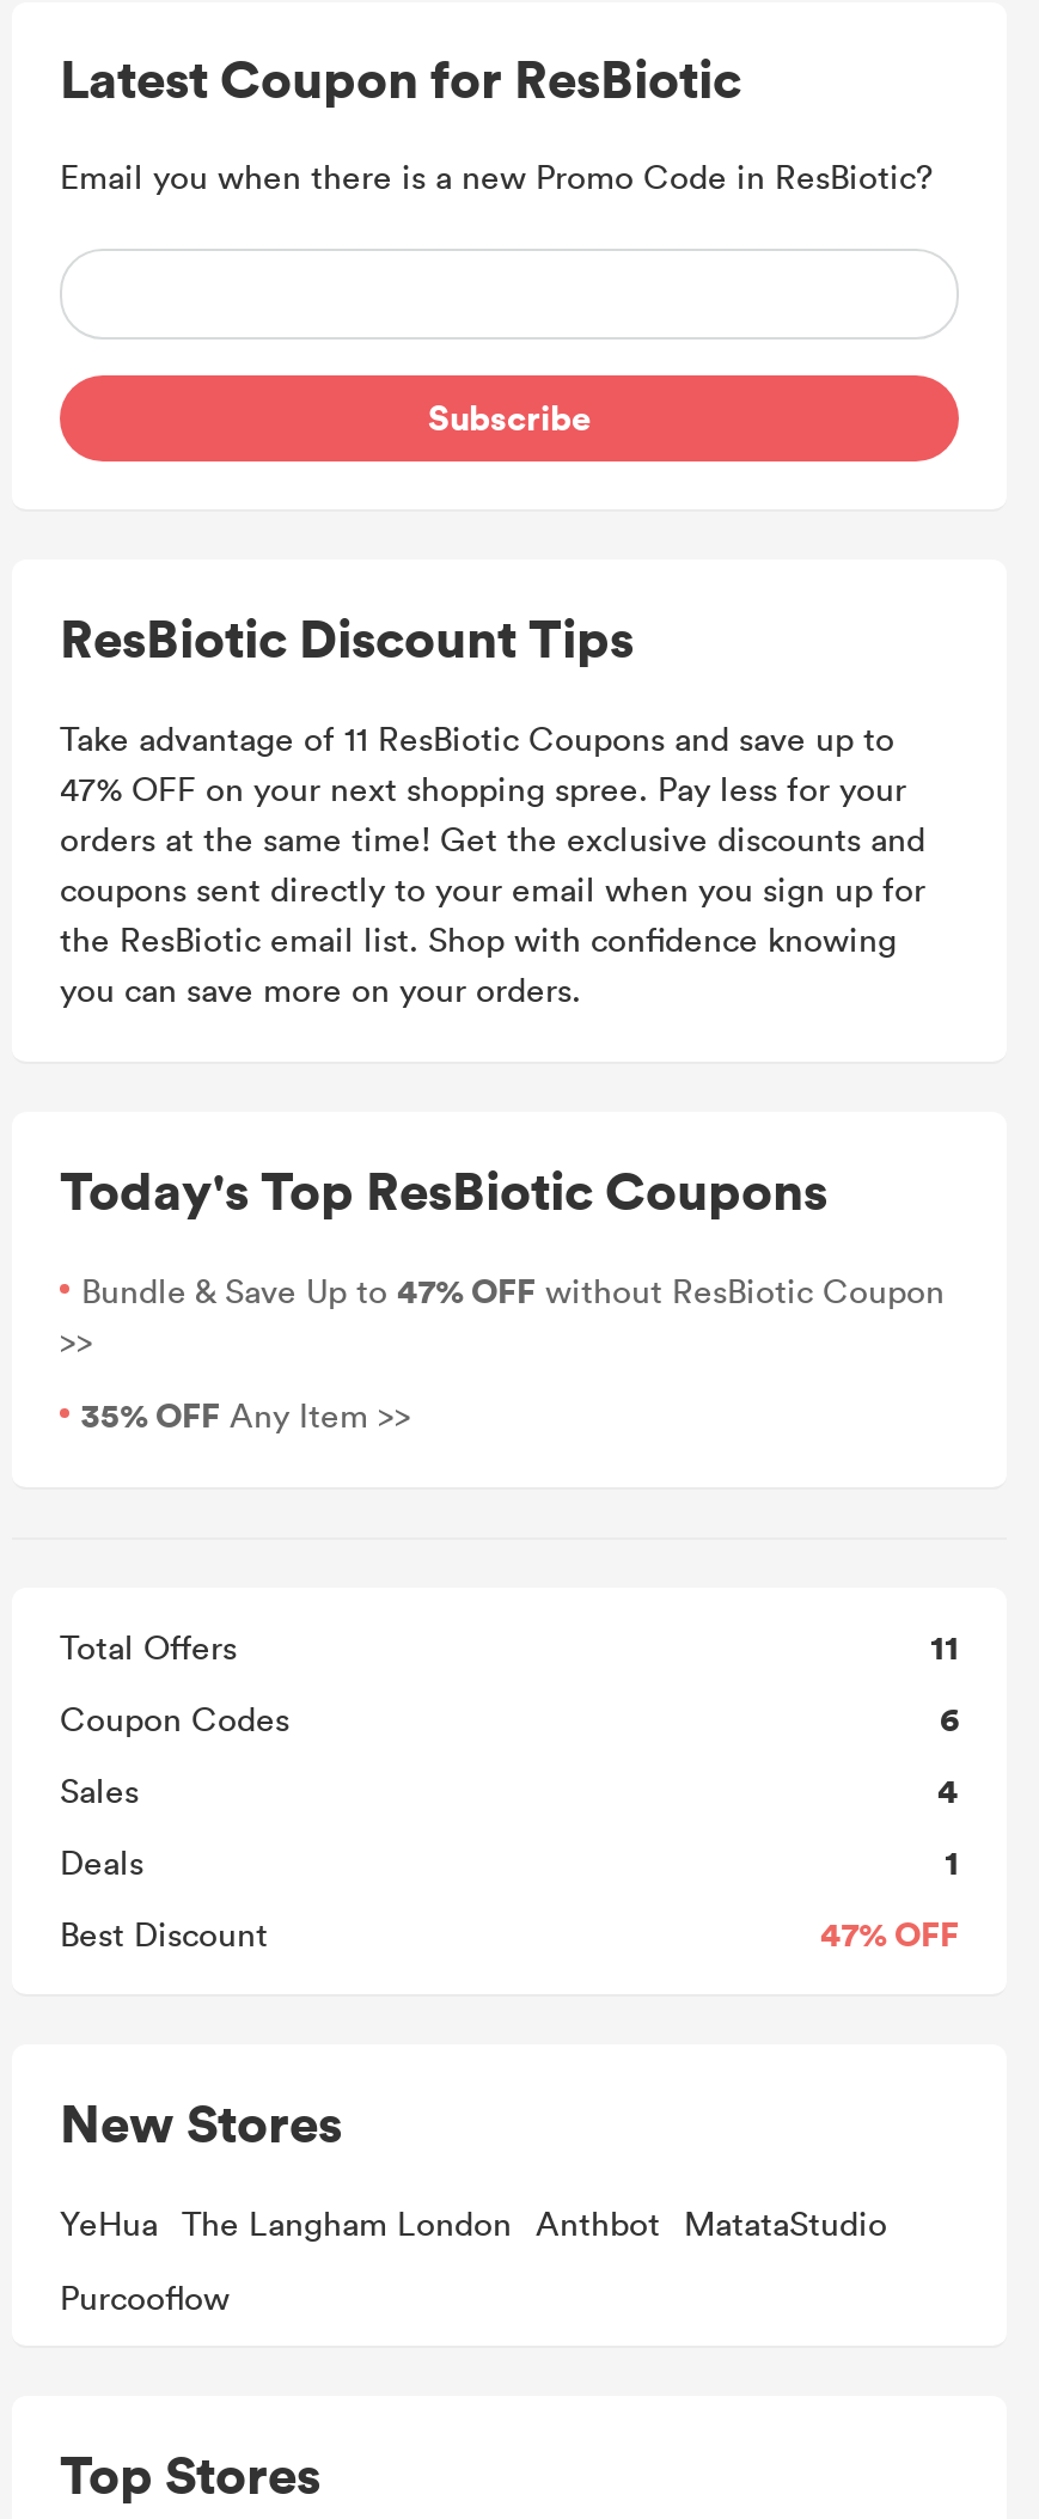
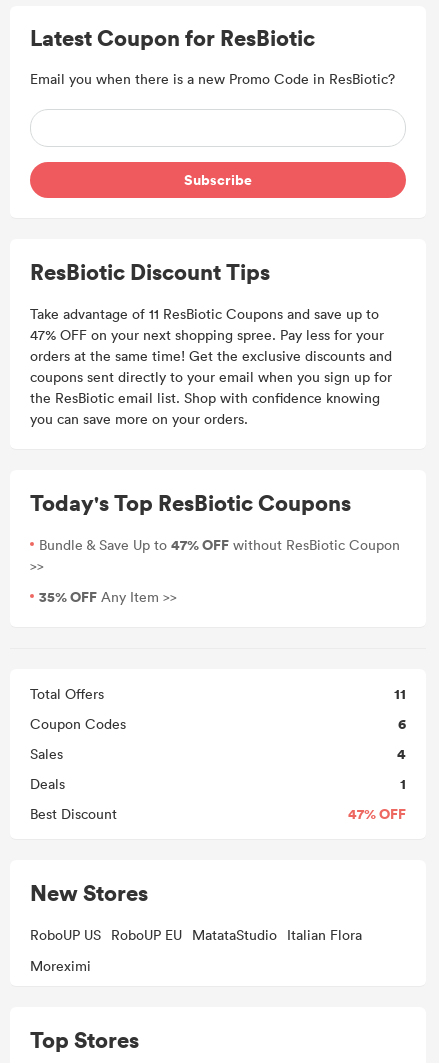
[60,2200,887,2245] YeHua The Langham London Anthbot MatataStudio -> [30,925,362,944] RoboUP US RoboUP EU MatataStudio Italian Flora
[60,2274,230,2319] Purcooflow -> [30,956,91,975] Moreximi

